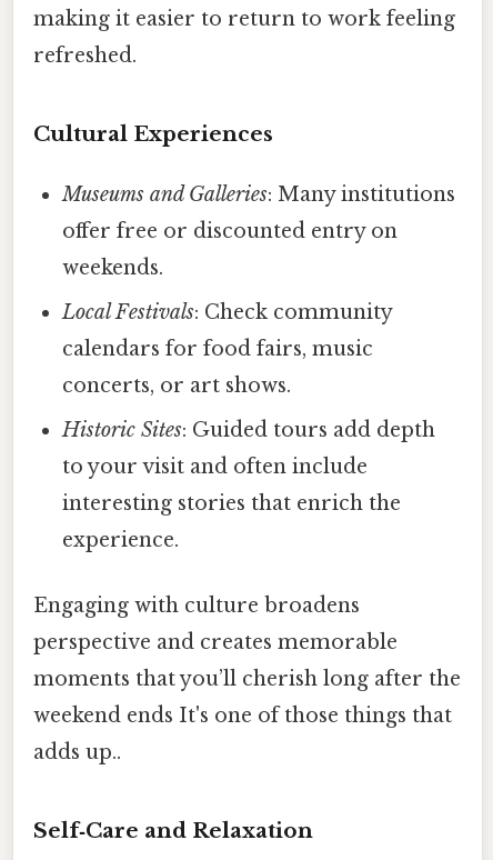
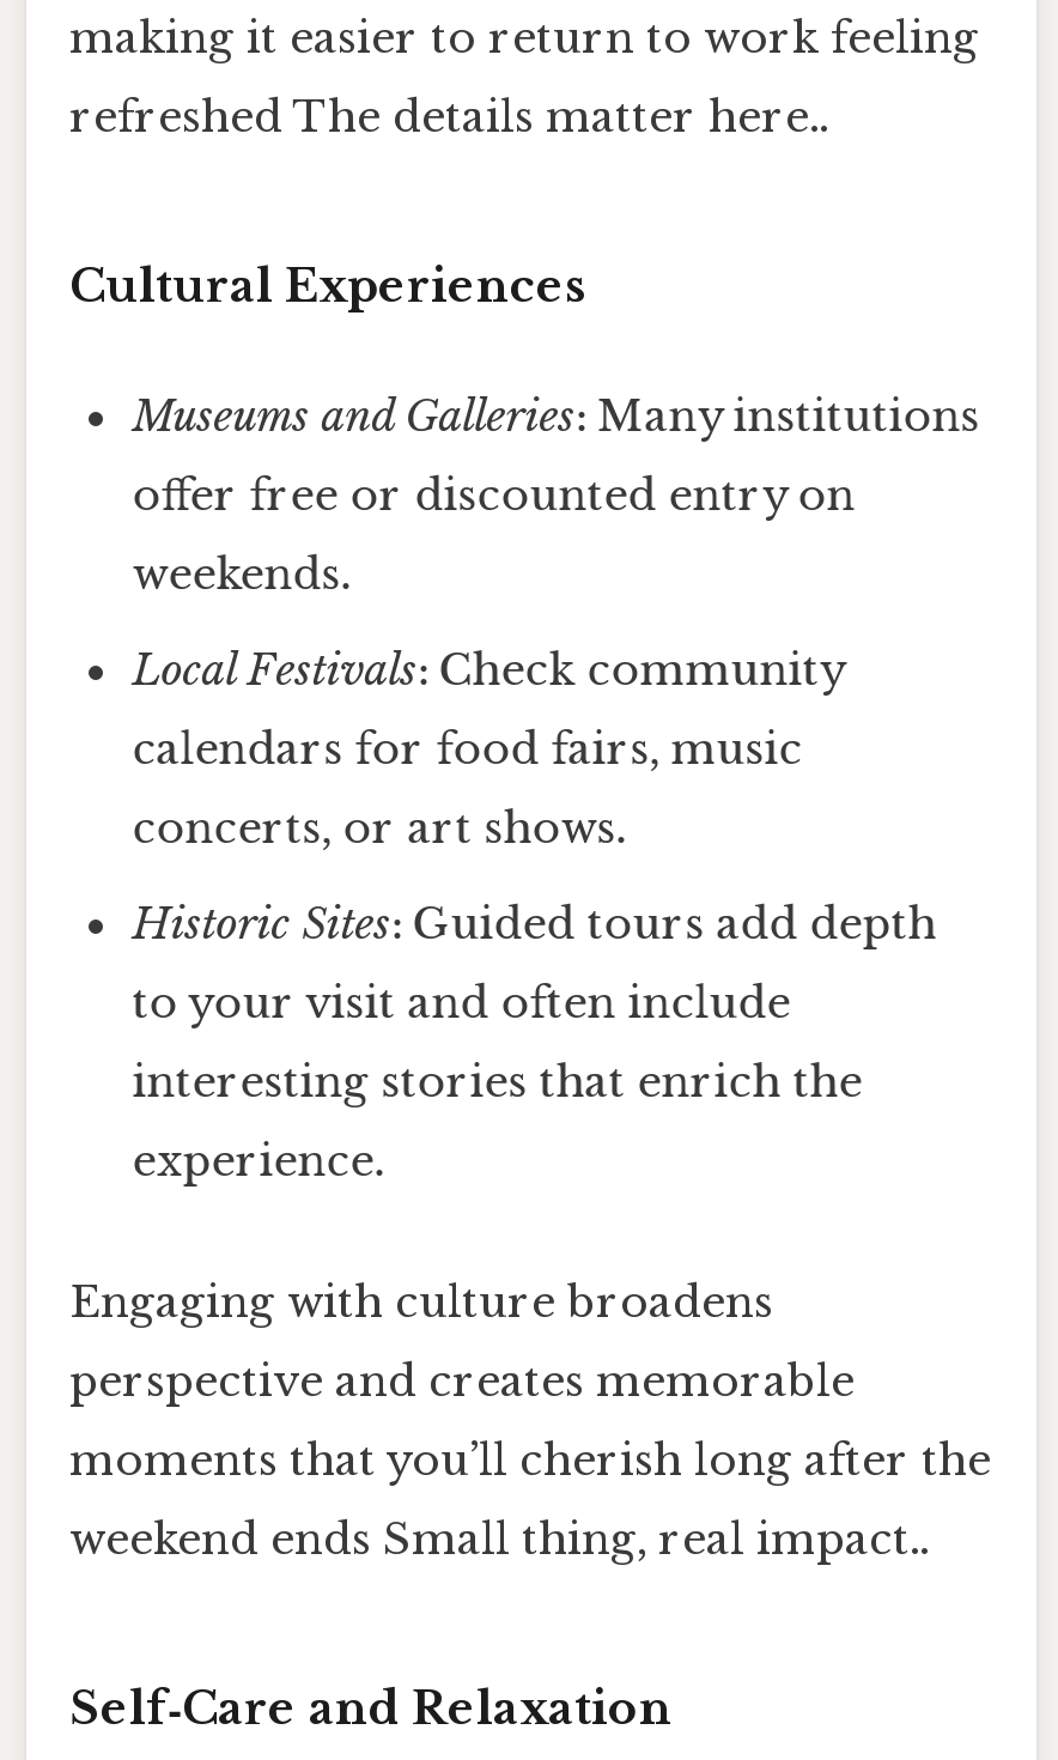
[33,43,137,68] refreshed. -> [69,91,828,144] refreshed The details matter here..
[33,703,452,765] weekend ends It's one of those things that | adds up.. -> [69,1514,929,1566] weekend ends Small thing, real impact..

